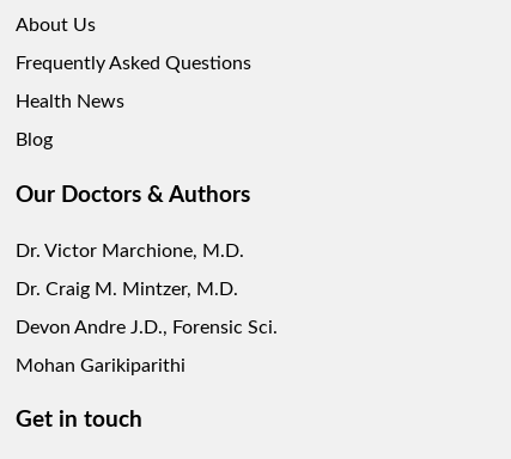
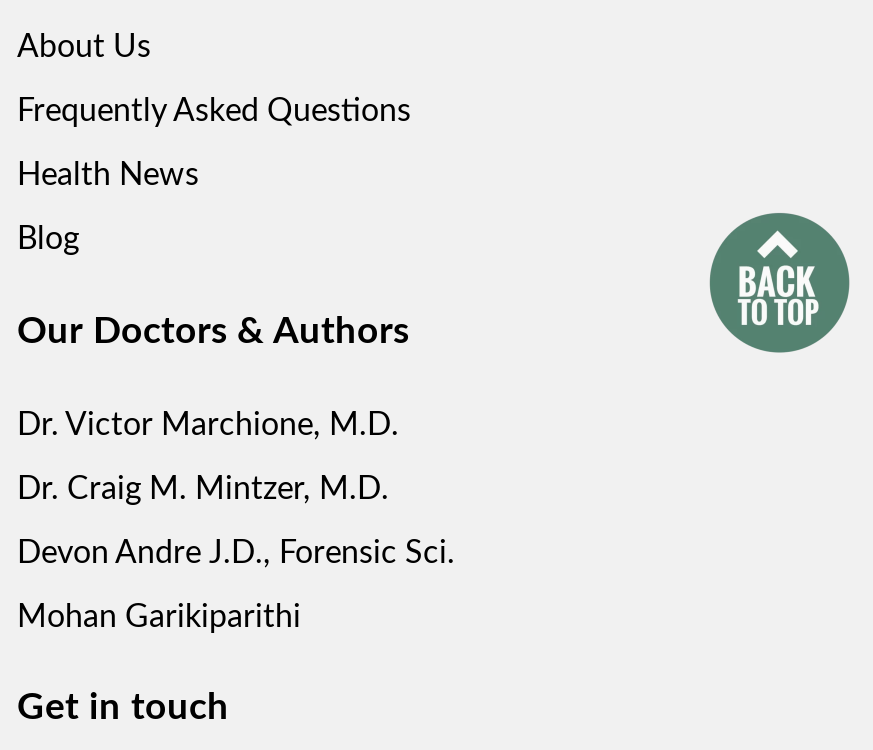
none -> [707,211,851,355] [image]

